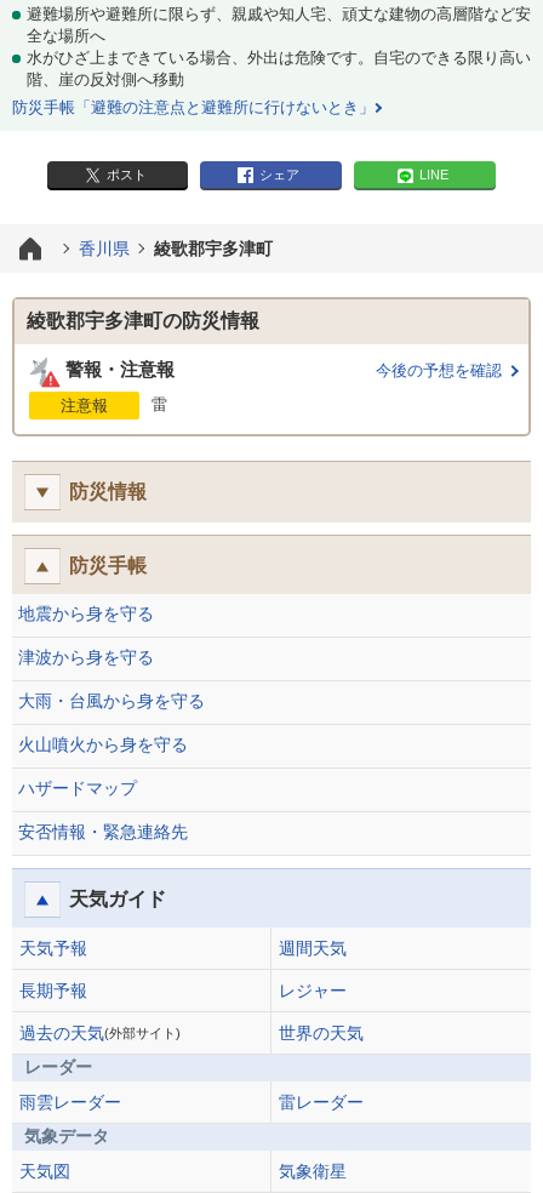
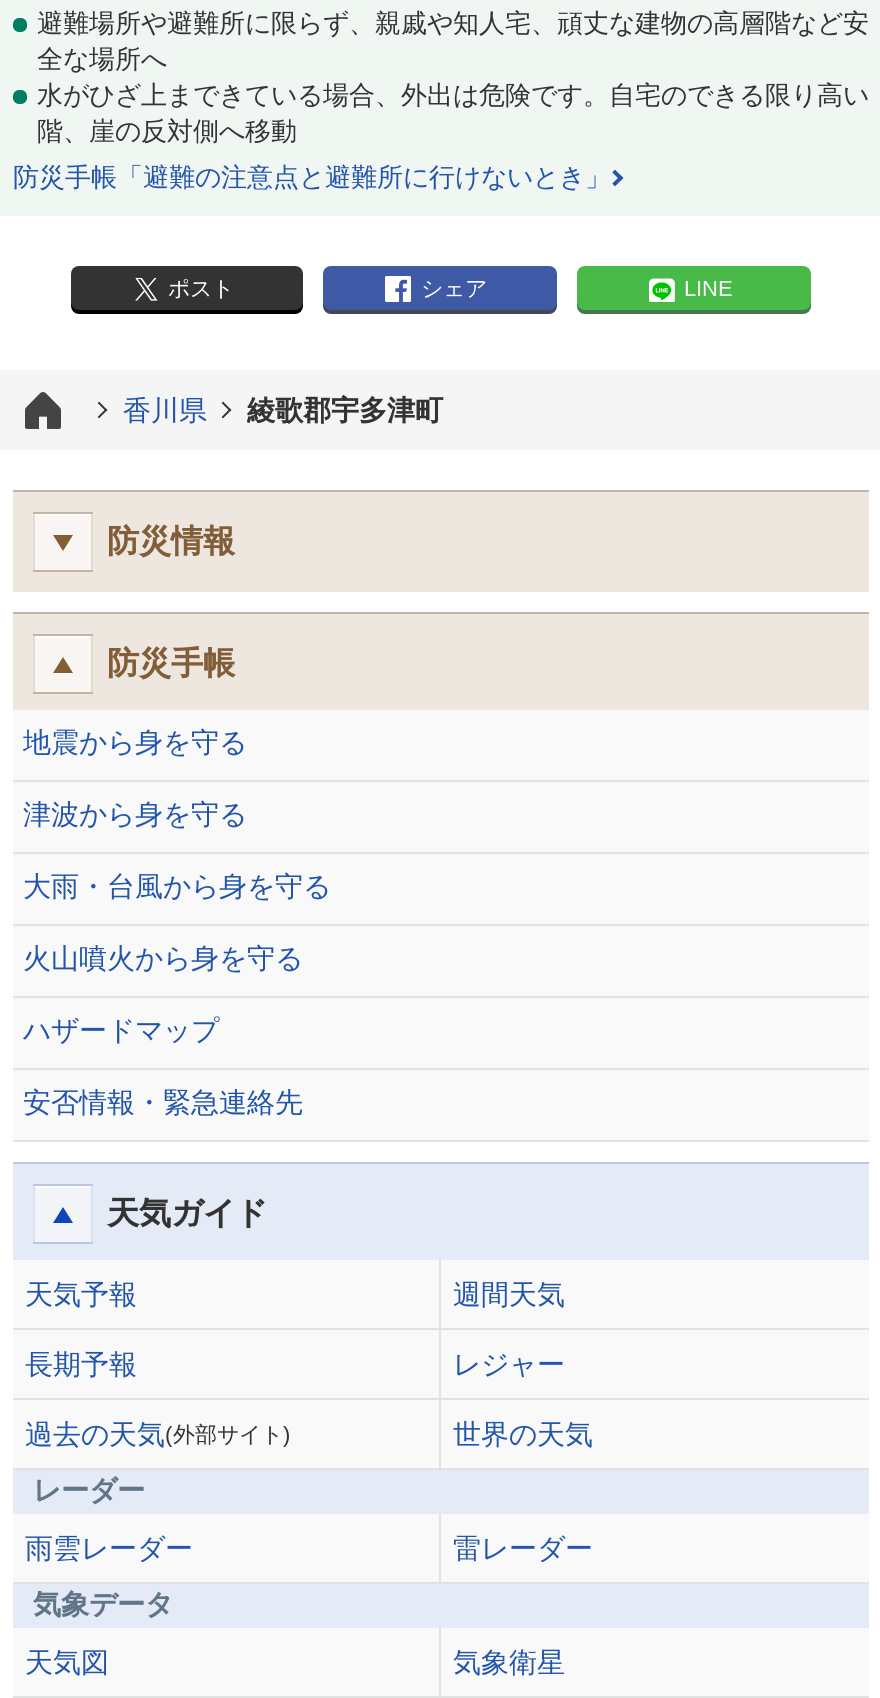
[11,301,532,436] [image] | 綾歌郡宇多津町の防災情報 | 警報・注意報 | 今後の予想を確認 | 注意報 | 雷 -> none

